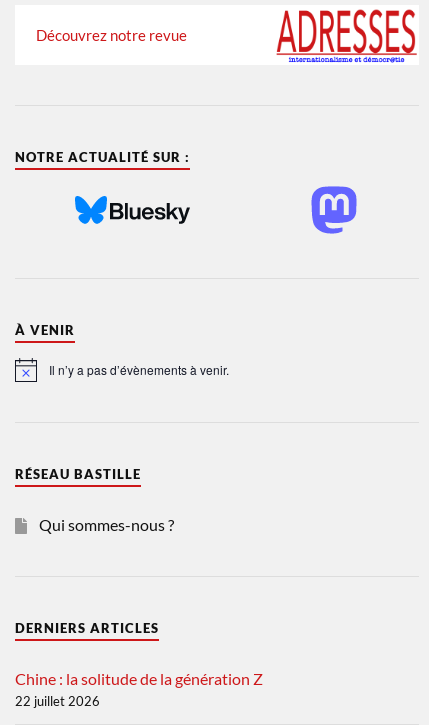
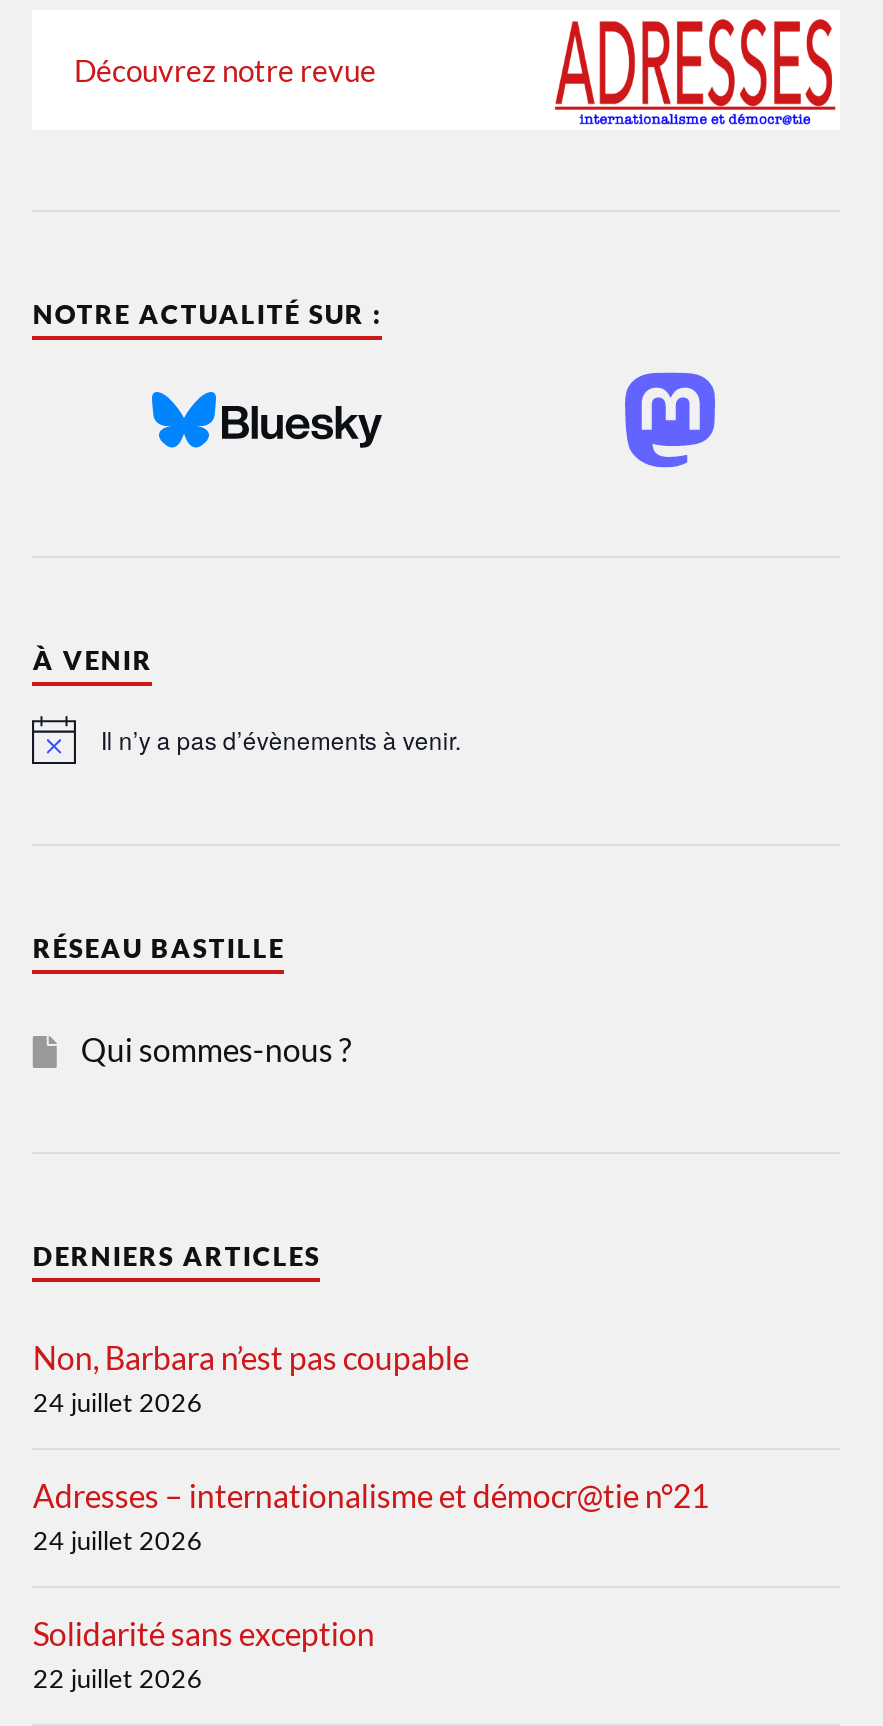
[15,669,263,688] Chine : la solitude de la génération Z -> [33,1338,709,1652] Non, Barbara n’est pas coupable | 24 juillet 2026 | Adresses – internationalisme et démocr@tie n°21 | 24 juillet 2026 | Solidarité sans exception

